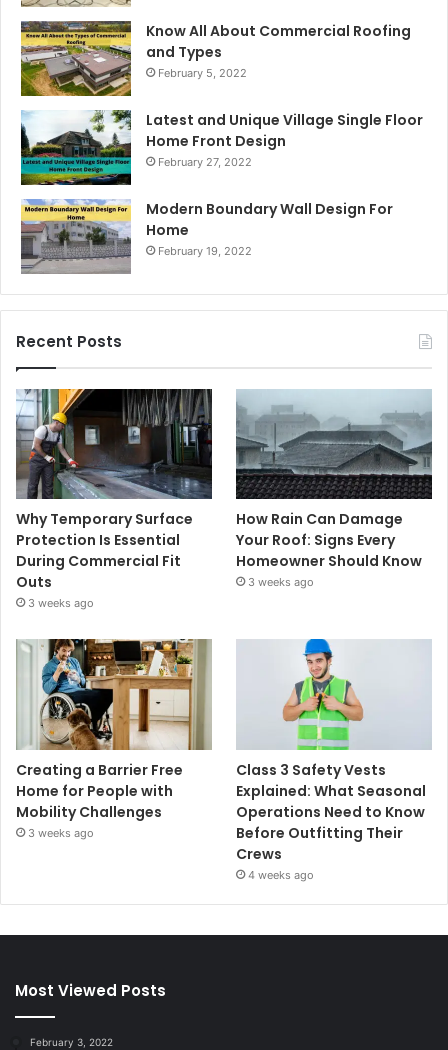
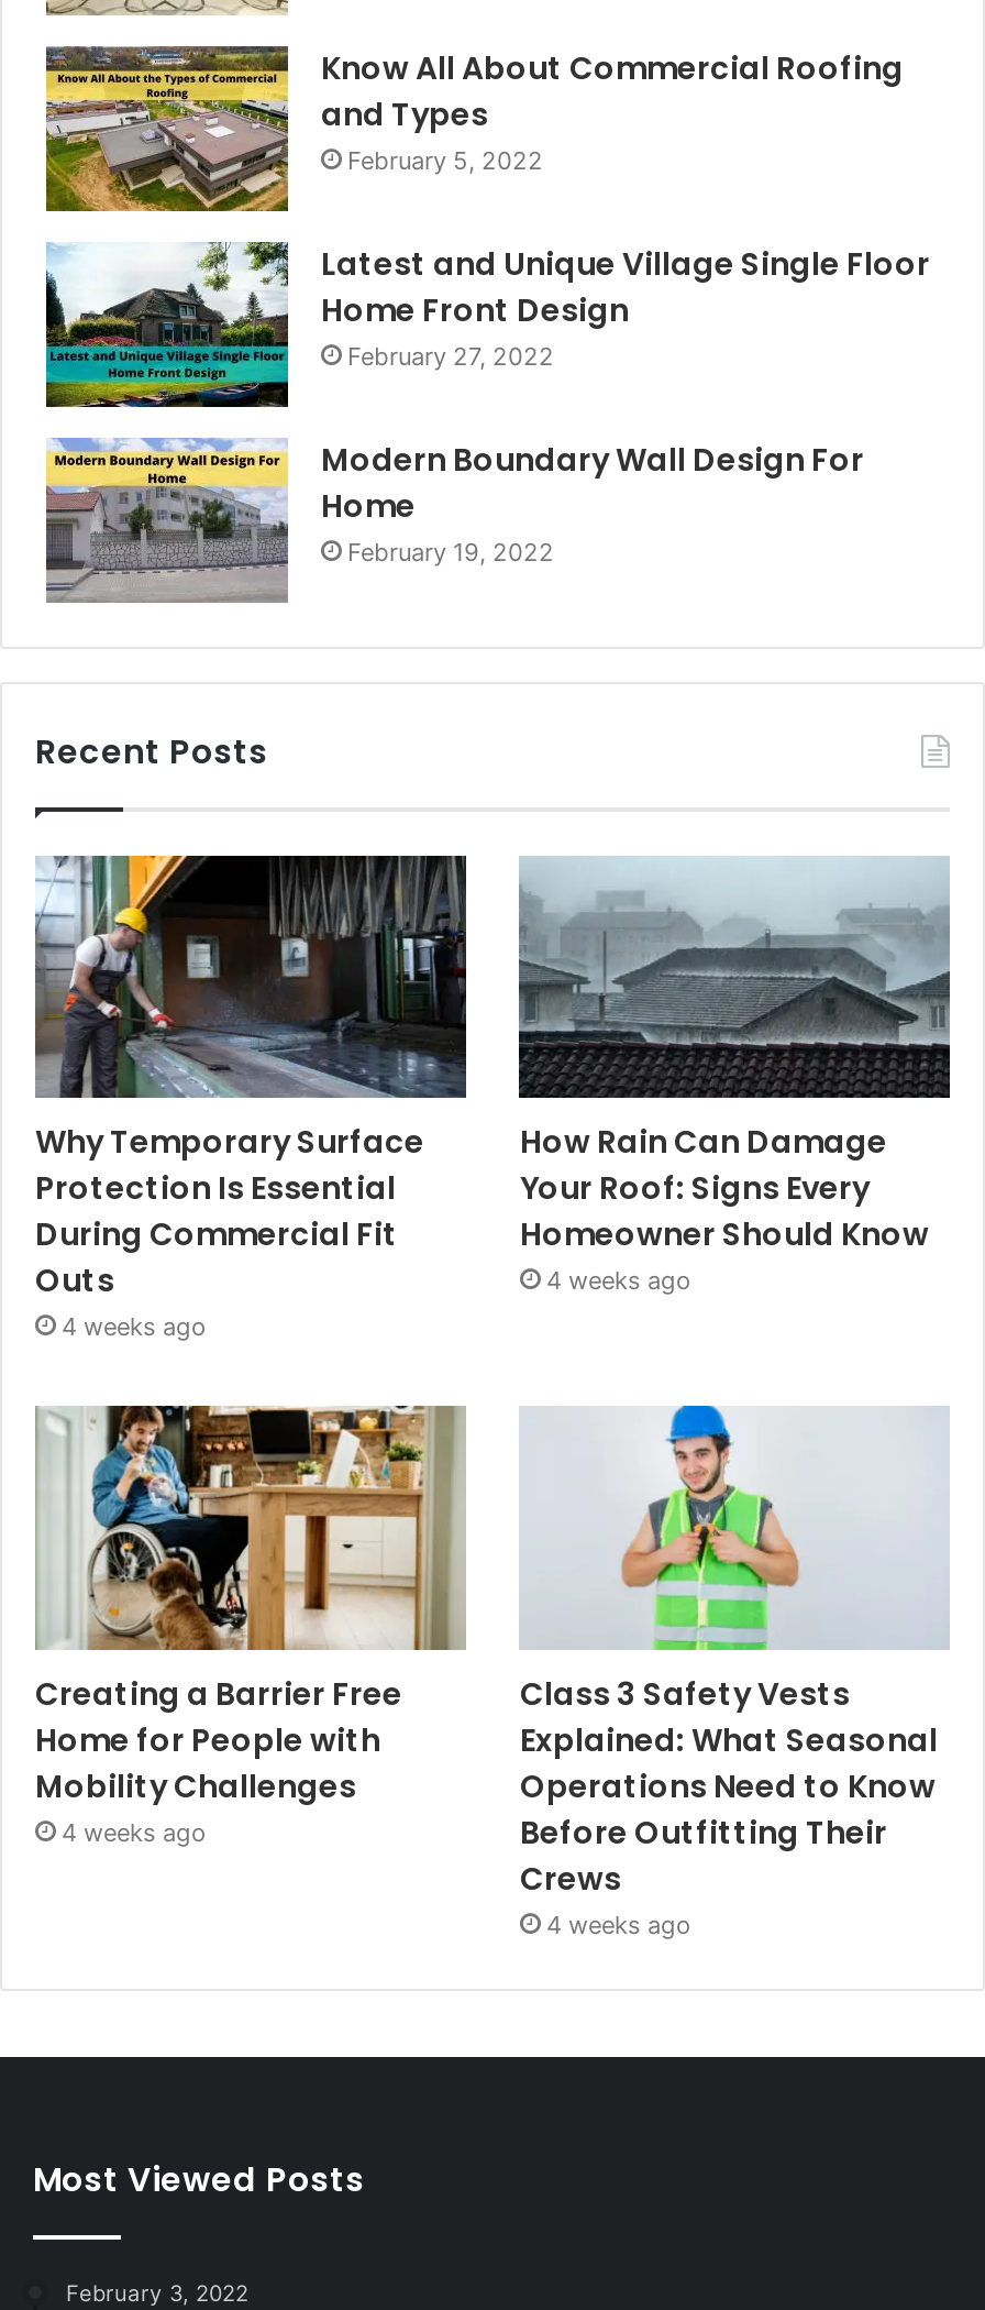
[248,575,314,589] 3 weeks ago -> [546,1266,691,1296] 4 weeks ago
[28,596,94,610] 3 weeks ago -> [62,1312,207,1343] 4 weeks ago
[28,826,94,840] 3 weeks ago -> [62,1816,207,1847] 4 weeks ago

